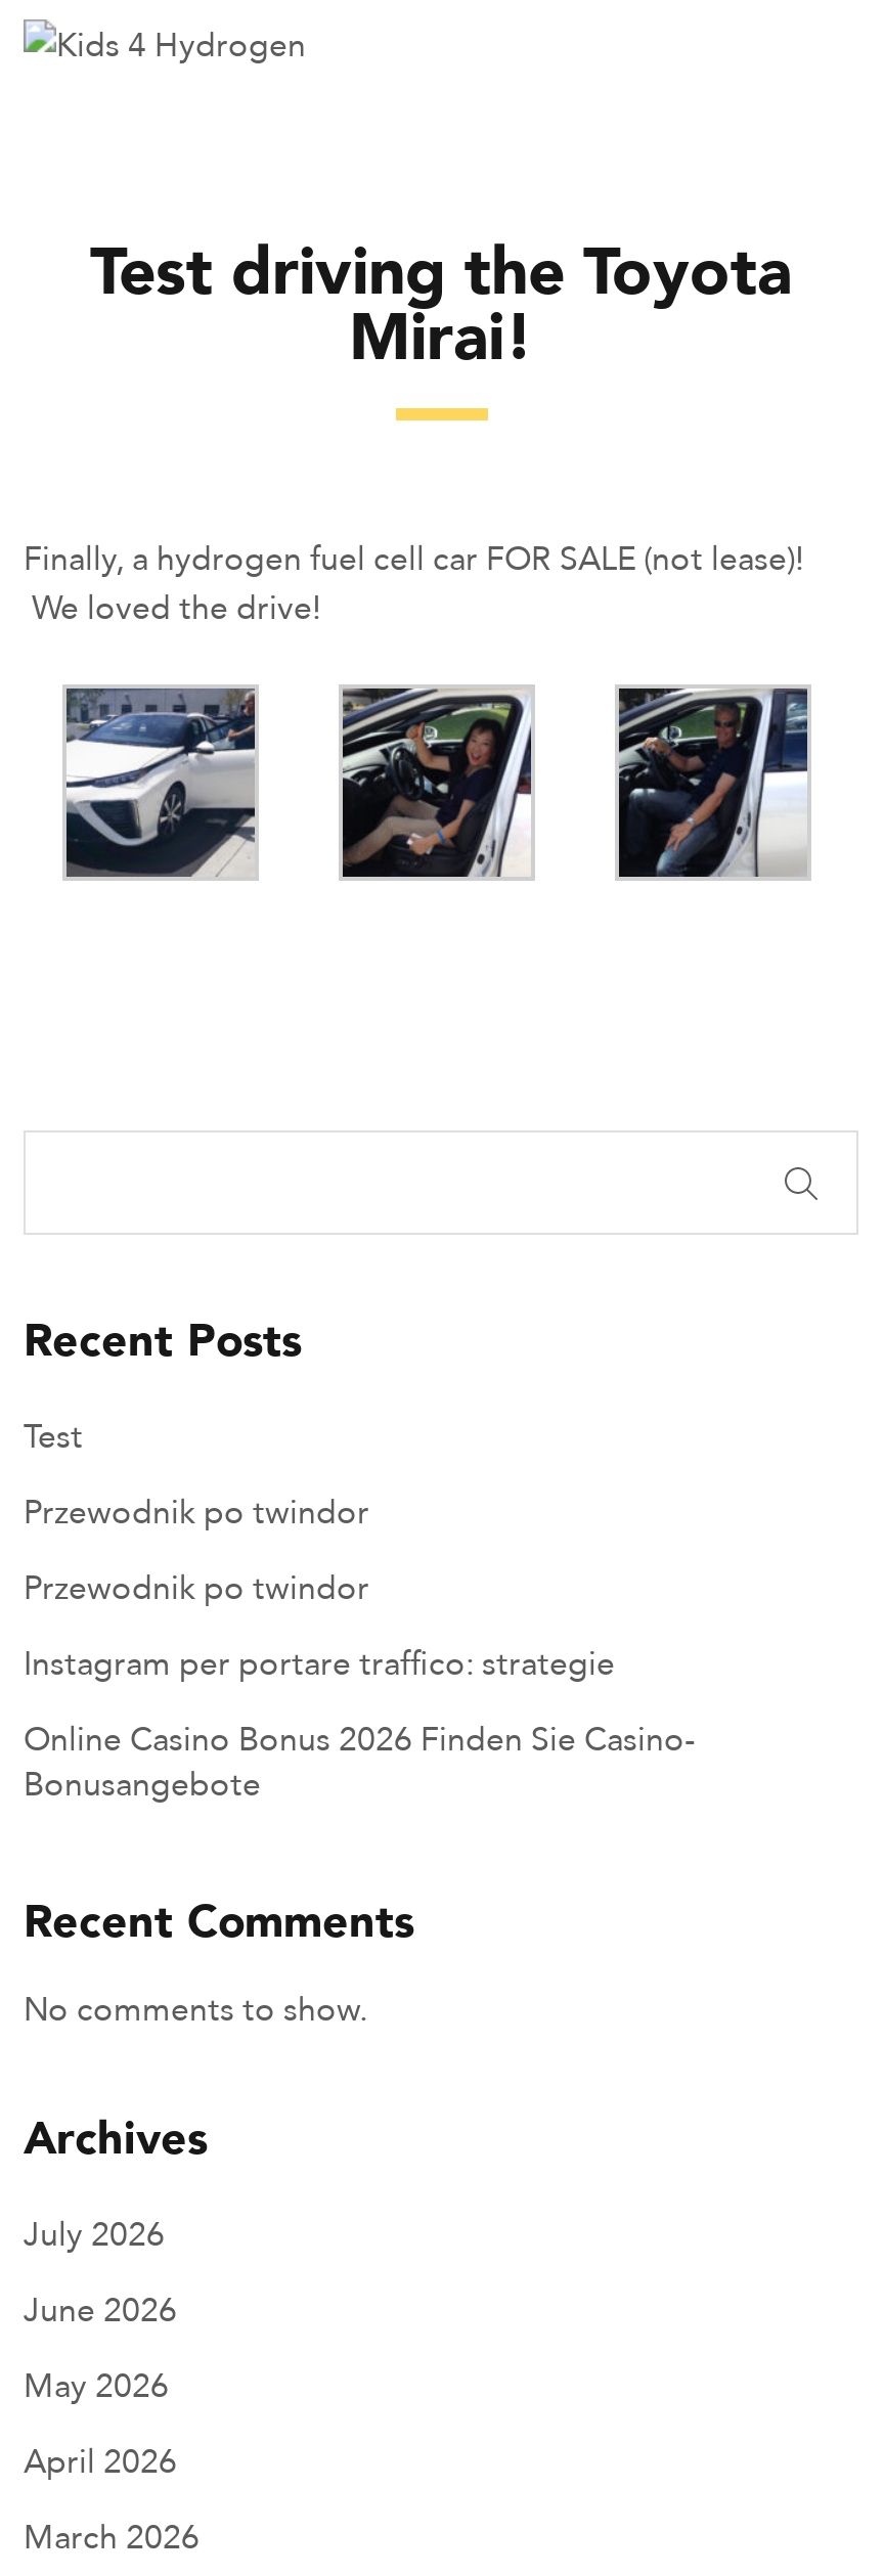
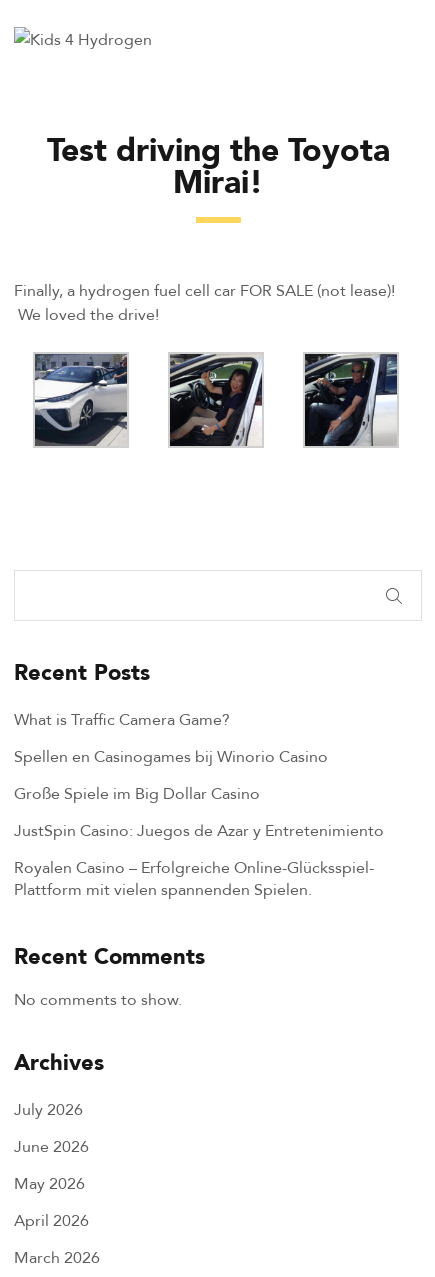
[24,1411,83,1460] Test -> [14,707,230,731] What is Traffic Camera Game?
[24,1486,369,1536] Przewodnik po twindor -> [14,744,328,768] Spellen en Casinogames bij Winorio Casino
[24,1562,369,1611] Przewodnik po twindor -> [14,781,260,805] Große Spiele im Big Dollar Casino
[24,1638,615,1687] Instagram per portare traffico: strategie -> [14,818,384,842] JustSpin Casino: Juegos de Azar y Entretenimiento
[24,1714,695,1808] Online Casino Bonus 2026 Finden Sie Casino- | Bonusangebote -> [14,855,374,901] Royalen Casino – Erfolgreiche Online-Glücksspiel- | Plattform mit vielen spannenden Spielen.

